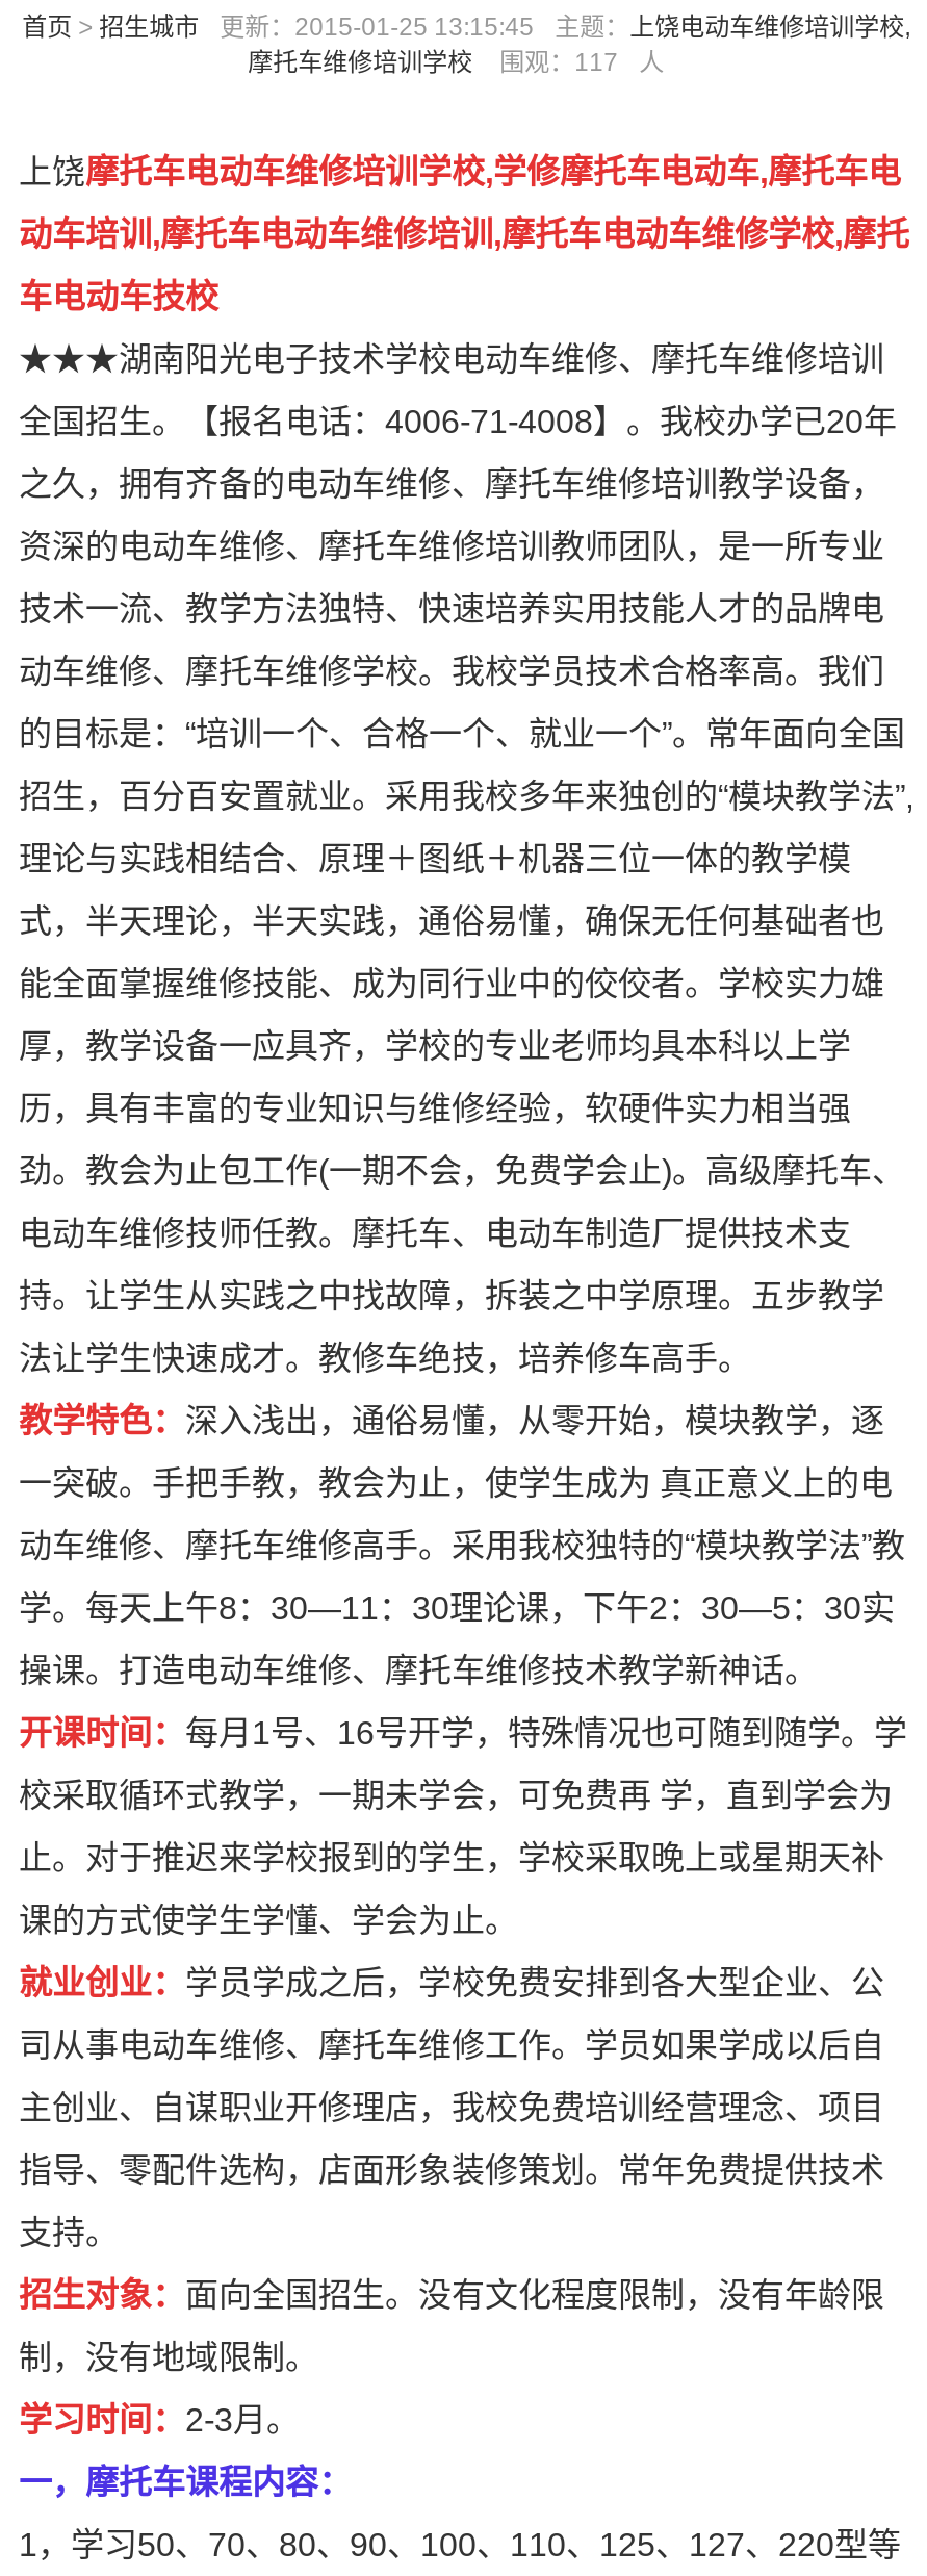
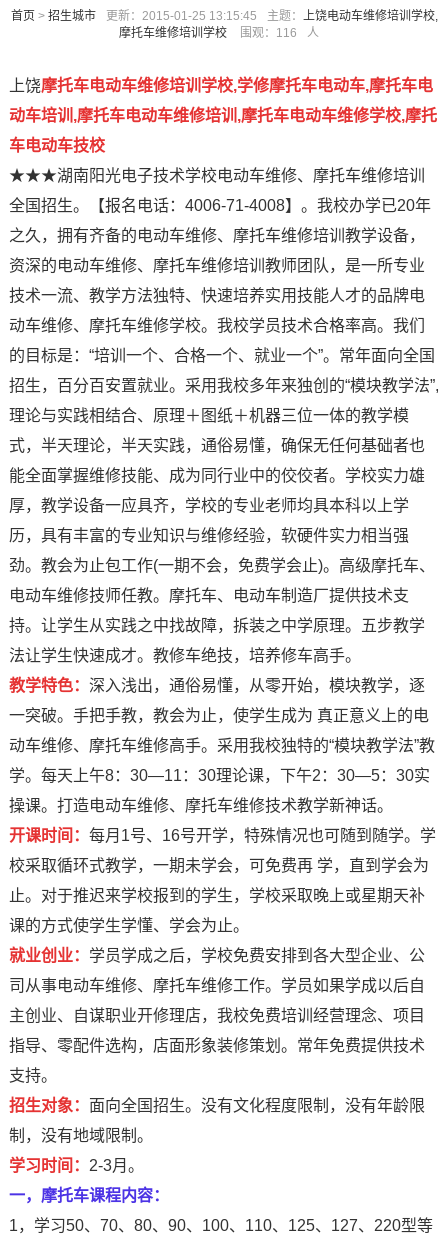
[248,49,664,78] 摩托车维修培训学校 围观：117 人 -> [119,26,319,40] 摩托车维修培训学校 围观：116 人

